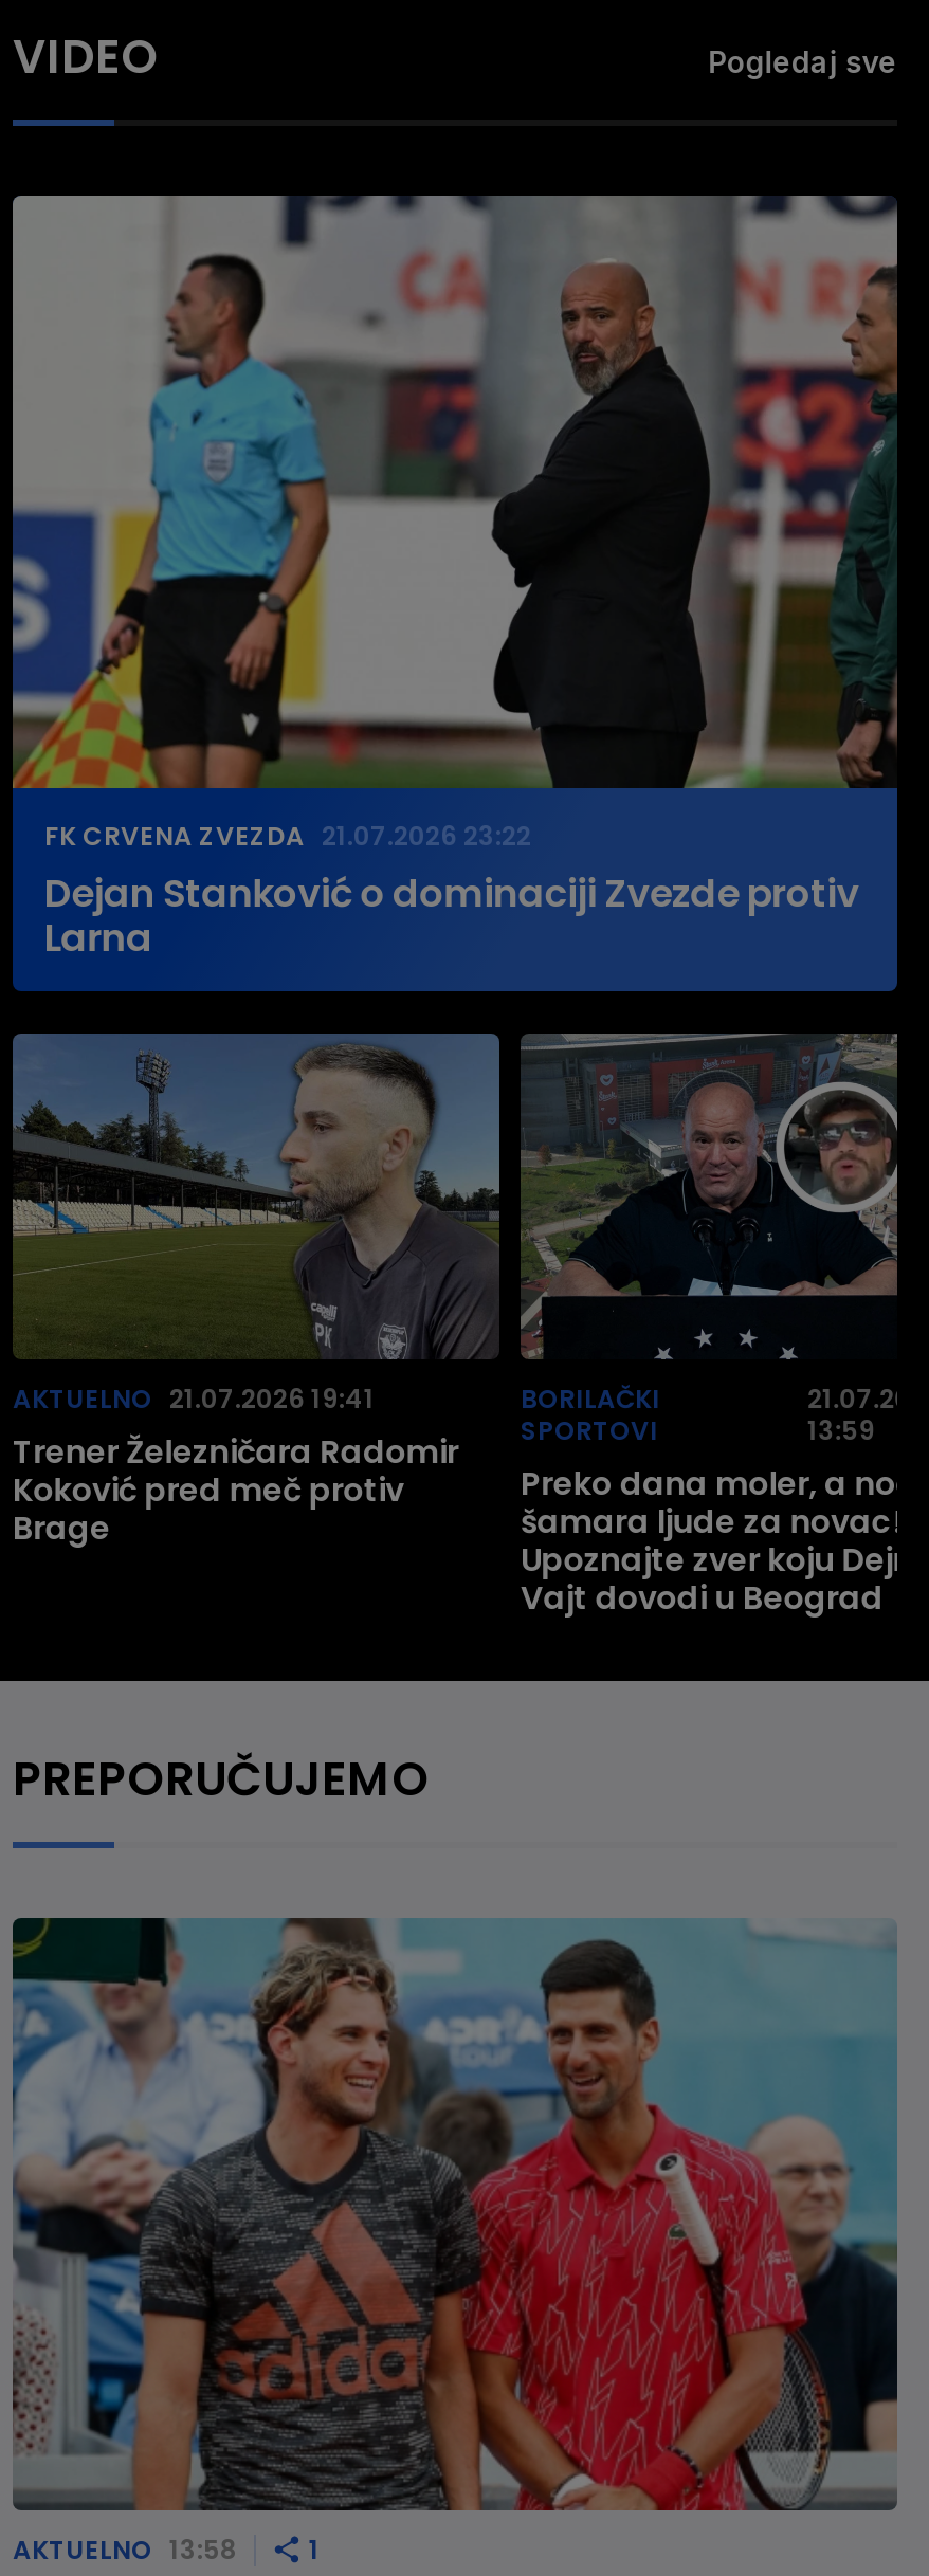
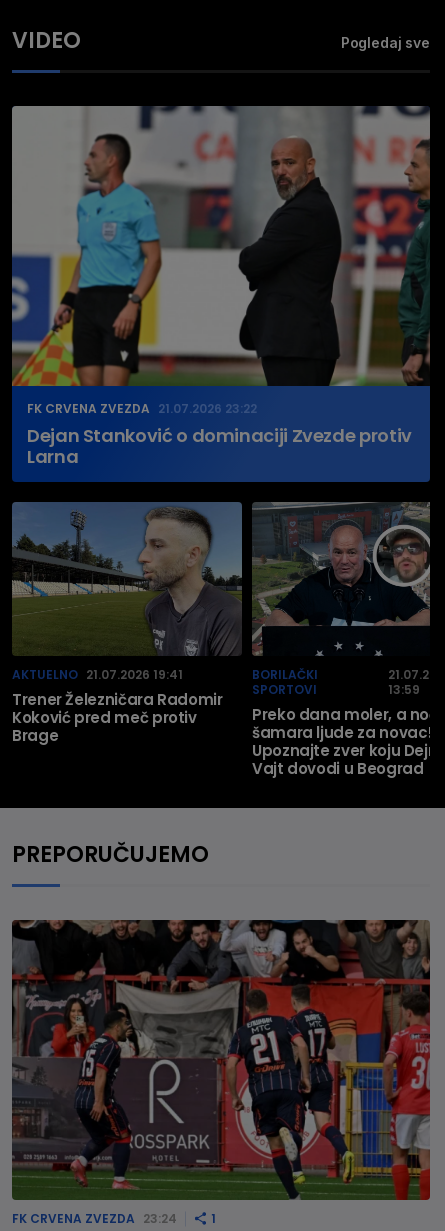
[11,1916,899,2568] [image] | AKTUELNO 13:58 -> [11,919,431,1227] [image] | FK CRVENA ZVEZDA 23:24

